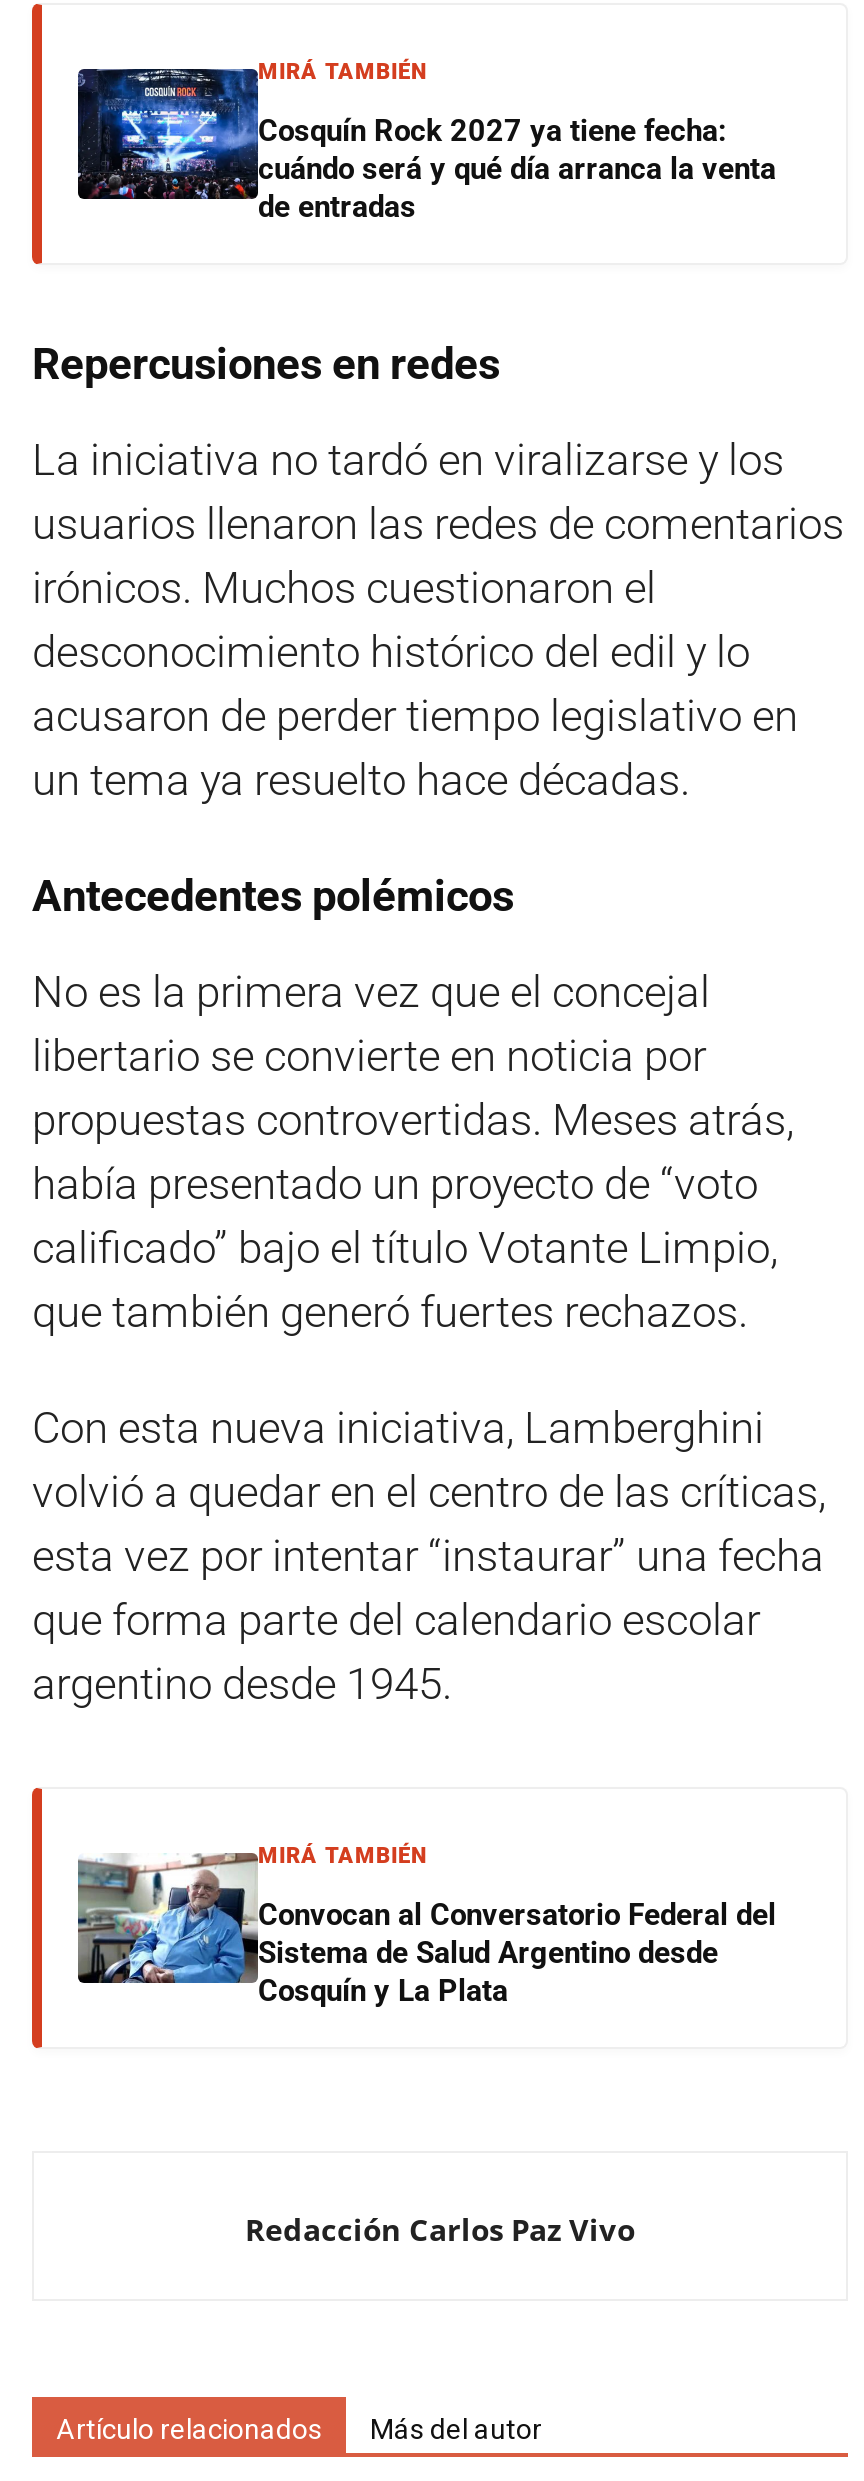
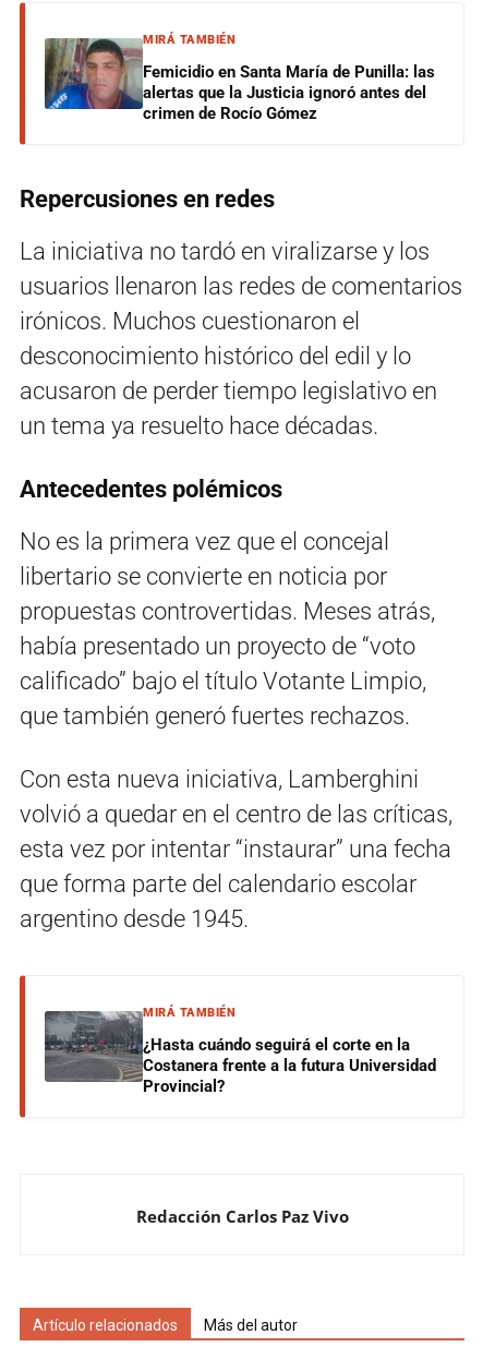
[76,68,776,226] [image] | Cosquín Rock 2027 ya tiene fecha: | cuándo será y qué día arranca la venta | de entradas -> [44,38,435,123] [image] | Femicidio en Santa María de Punilla: las | alertas que la Justicia ignoró antes del | crimen de Rocío Gómez
[78,1852,776,2010] [image] | Convocan al Conversatorio Federal del | Sistema de Salud Argentino desde | Cosquín y La Plata -> [44,1010,436,1096] [image] | ¿Hasta cuándo seguirá el corte en la | Costanera frente a la futura Universidad | Provincial?

